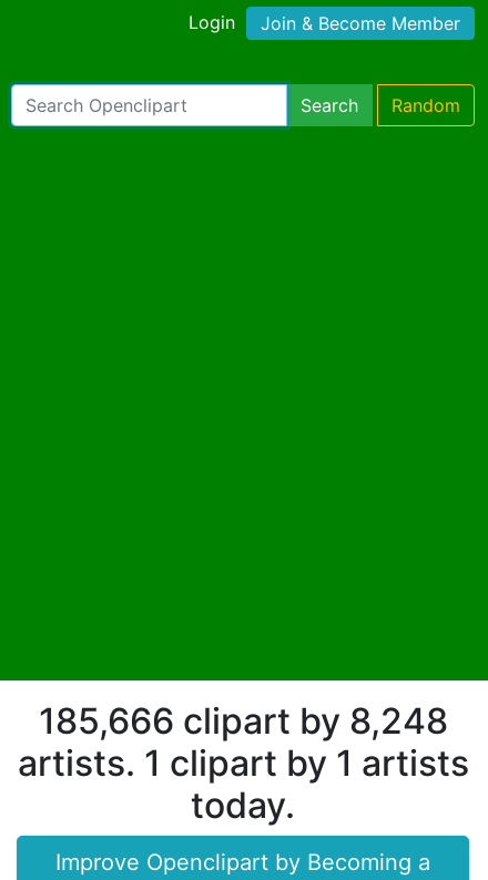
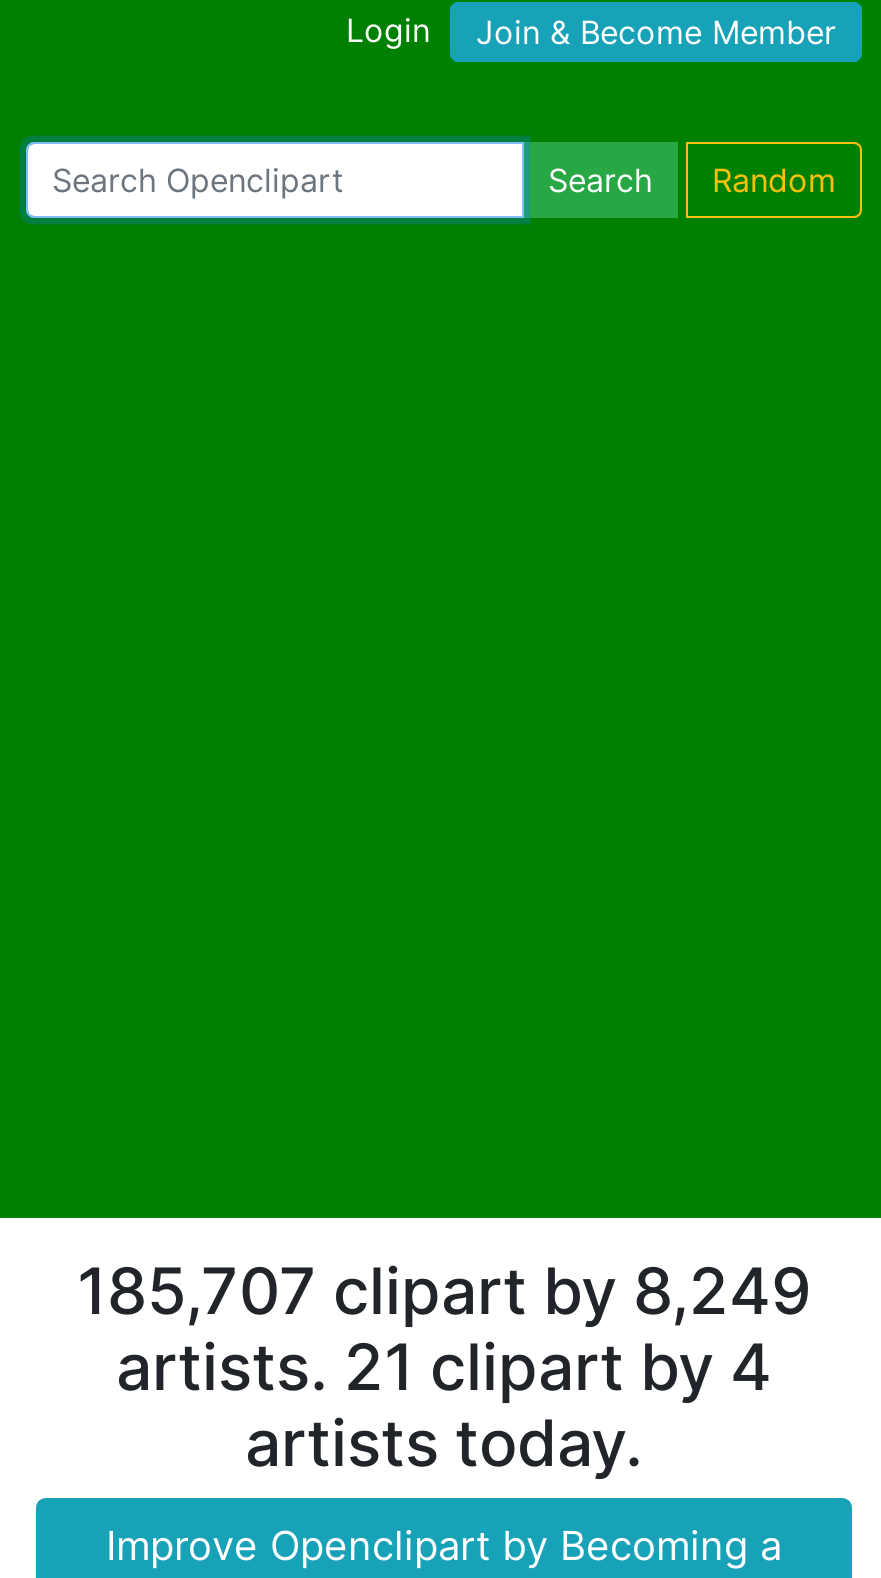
[17,699,469,826] 185,666 clipart by 8,248 | artists. 1 clipart by 1 artists | today. -> [77,1251,811,1481] 185,707 clipart by 8,249 | artists. 21 clipart by 4 | artists today.

